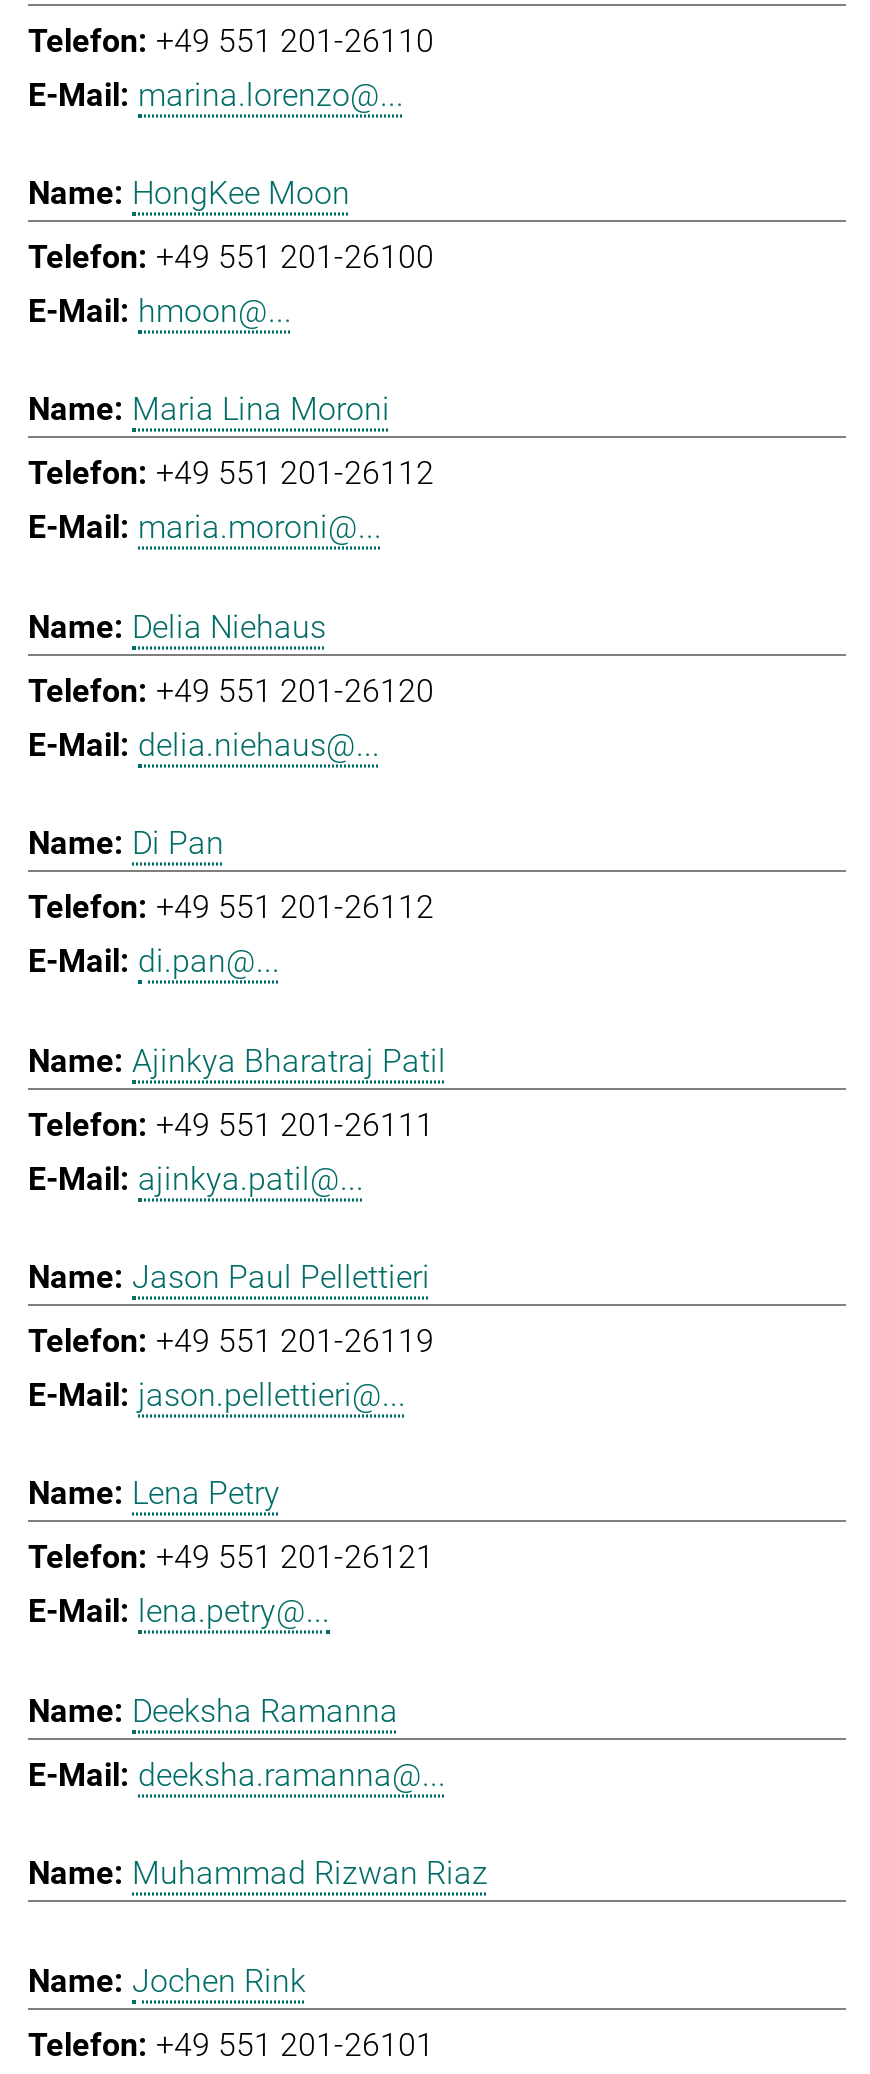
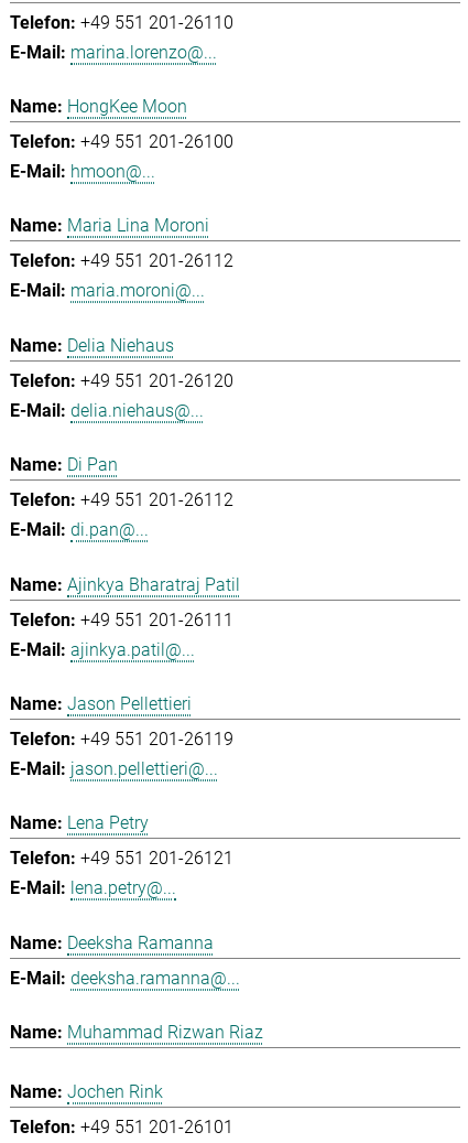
[132,1258,430,1296] Jason Paul Pellettieri -> [67,693,192,714] Jason Pellettieri

